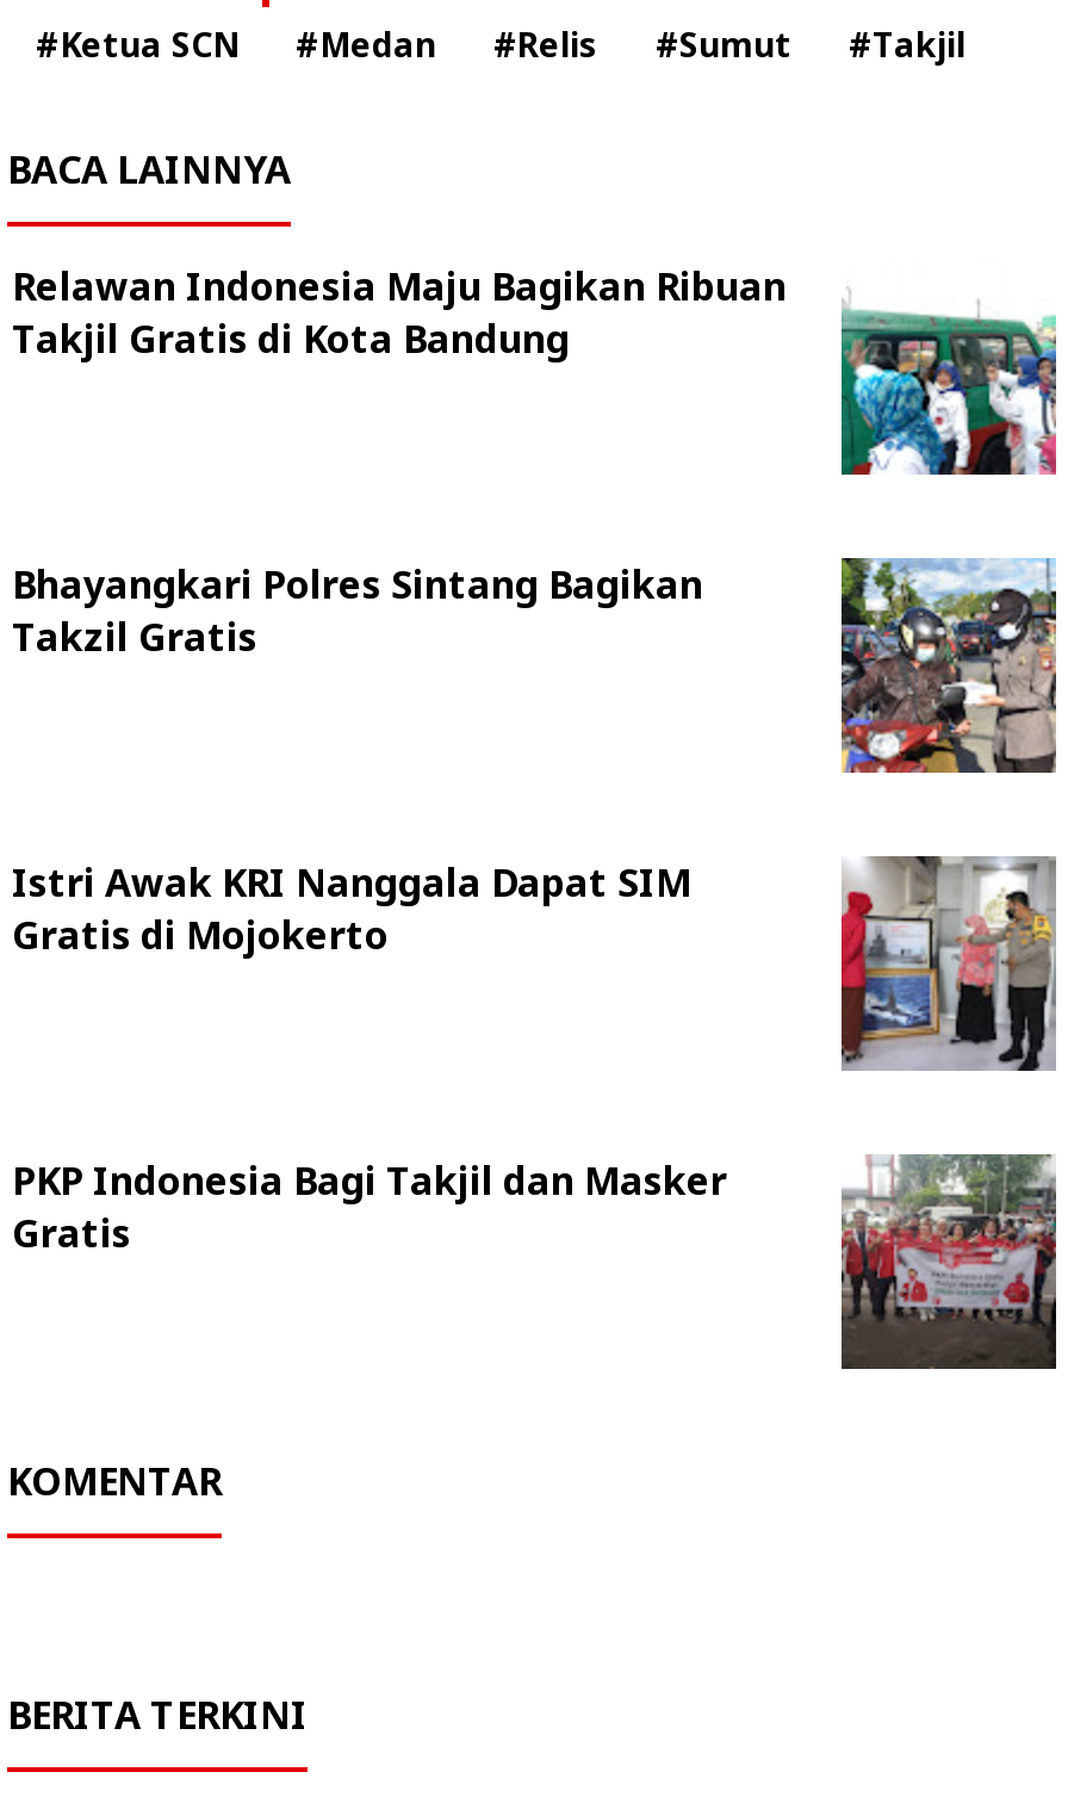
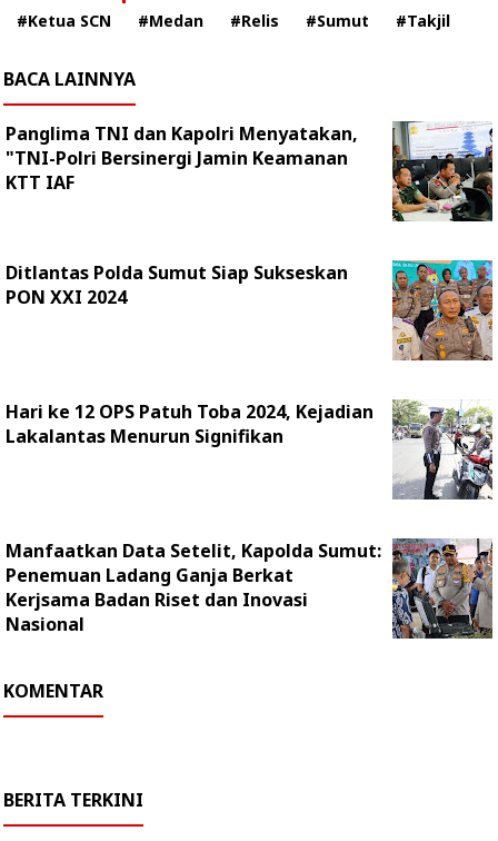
[12,260,1058,477] [image] | Relawan Indonesia Maju Bagikan Ribuan | Takjil Gratis di Kota Bandung -> [6,120,494,222] [image] | Panglima TNI dan Kapolri Menyatakan, | "TNI-Polri Bersinergi Jamin Keamanan | KTT IAF
[12,558,703,663] Bhayangkari Polres Sintang Bagikan | Takzil Gratis -> [6,260,348,309] Ditlantas Polda Sumut Siap Sukseskan | PON XXI 2024
[839,556,1058,775] [image] -> [391,259,494,362] [image]
[12,856,691,961] Istri Awak KRI Nanggala Dapat SIM | Gratis di Mojokerto -> [6,399,373,448] Hari ke 12 OPS Patuh Toba 2024, Kejadian | Lakalantas Menurun Signifikan
[839,854,1058,1071] [image] -> [391,399,492,499] [image]
[12,1154,727,1259] PKP Indonesia Bagi Takjil dan Masker | Gratis -> [6,538,381,636] Manfaatkan Data Setelit, Kapolda Sumut: | Penemuan Ladang Ganja Berkat | Kerjsama Badan Riset dan Inovasi | Nasional
[839,1154,1056,1369] [image] -> [391,537,494,640] [image]

